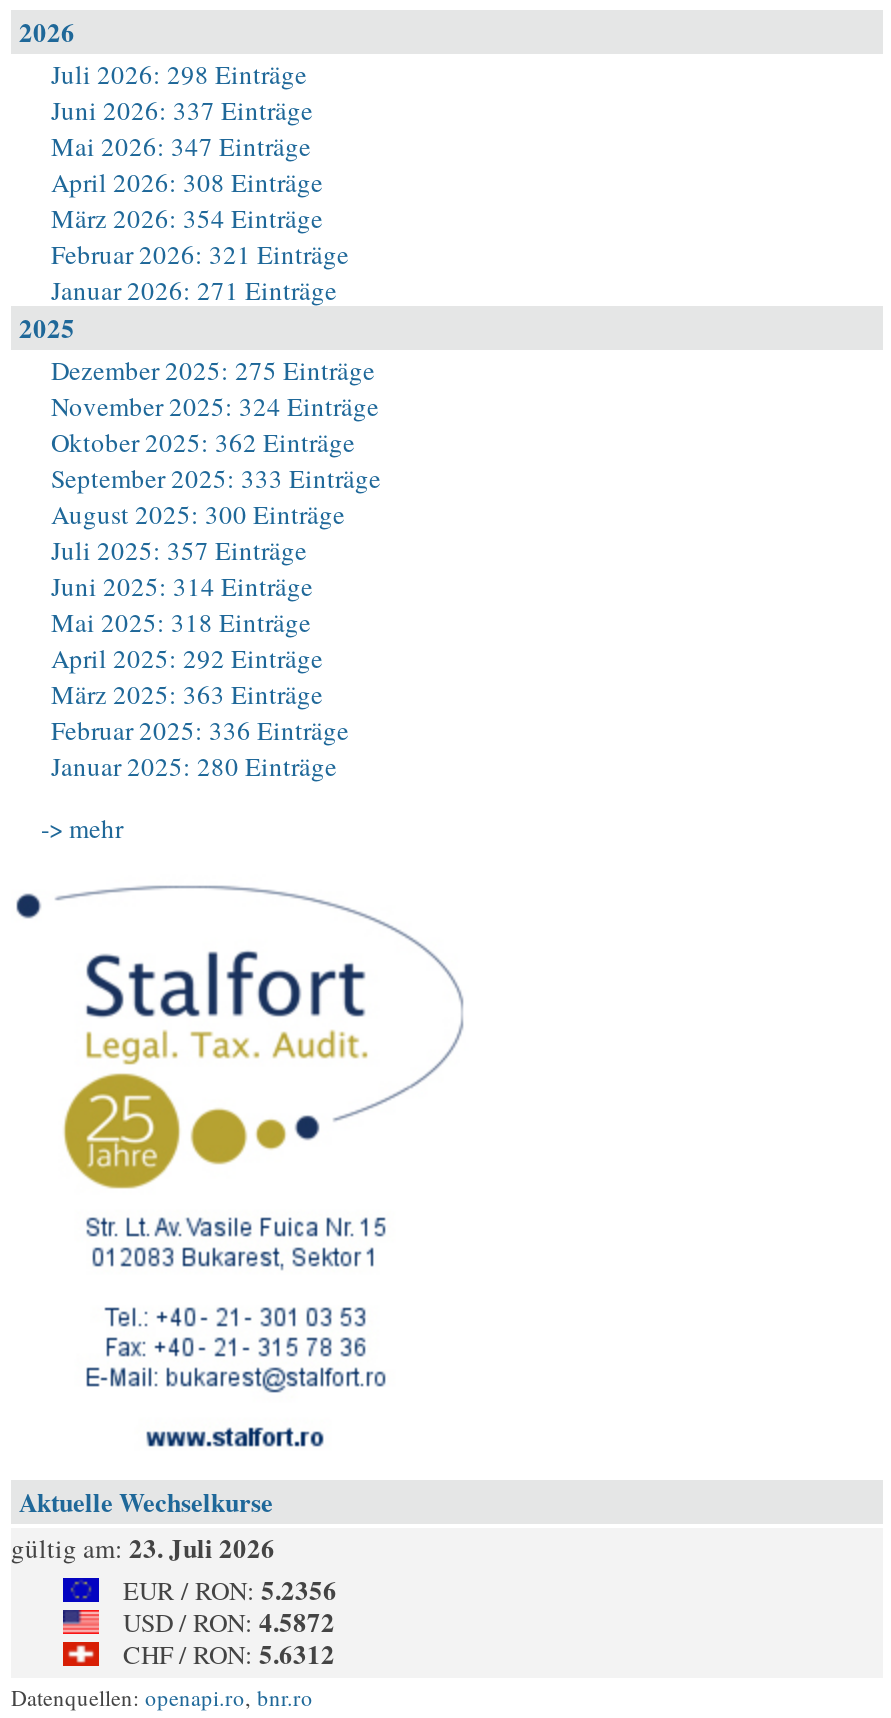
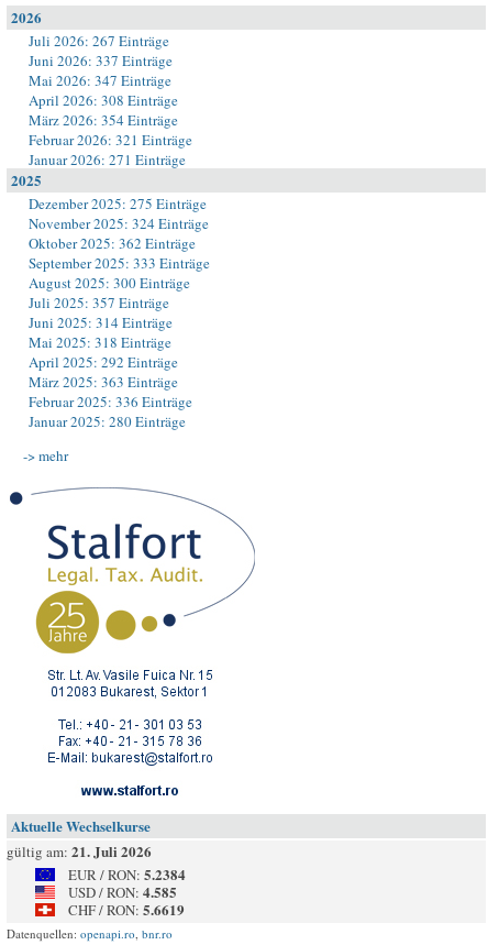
[51,56,307,92] Juli 2026: 298 Einträge -> [29,31,169,51] Juli 2026: 267 Einträge
[11,1528,275,1566] gültig am: 23. Juli 2026 -> [7,840,152,861] gültig am: 21. Juli 2026
[123,1570,337,1608] EUR / RON: 5.2356 -> [68,864,186,884] EUR / RON: 5.2384
[123,1602,335,1640] USD / RON: 4.5872 -> [68,881,177,902] USD / RON: 4.585
[123,1634,335,1672] CHF / RON: 5.6312 -> [68,899,185,920] CHF / RON: 5.6619

